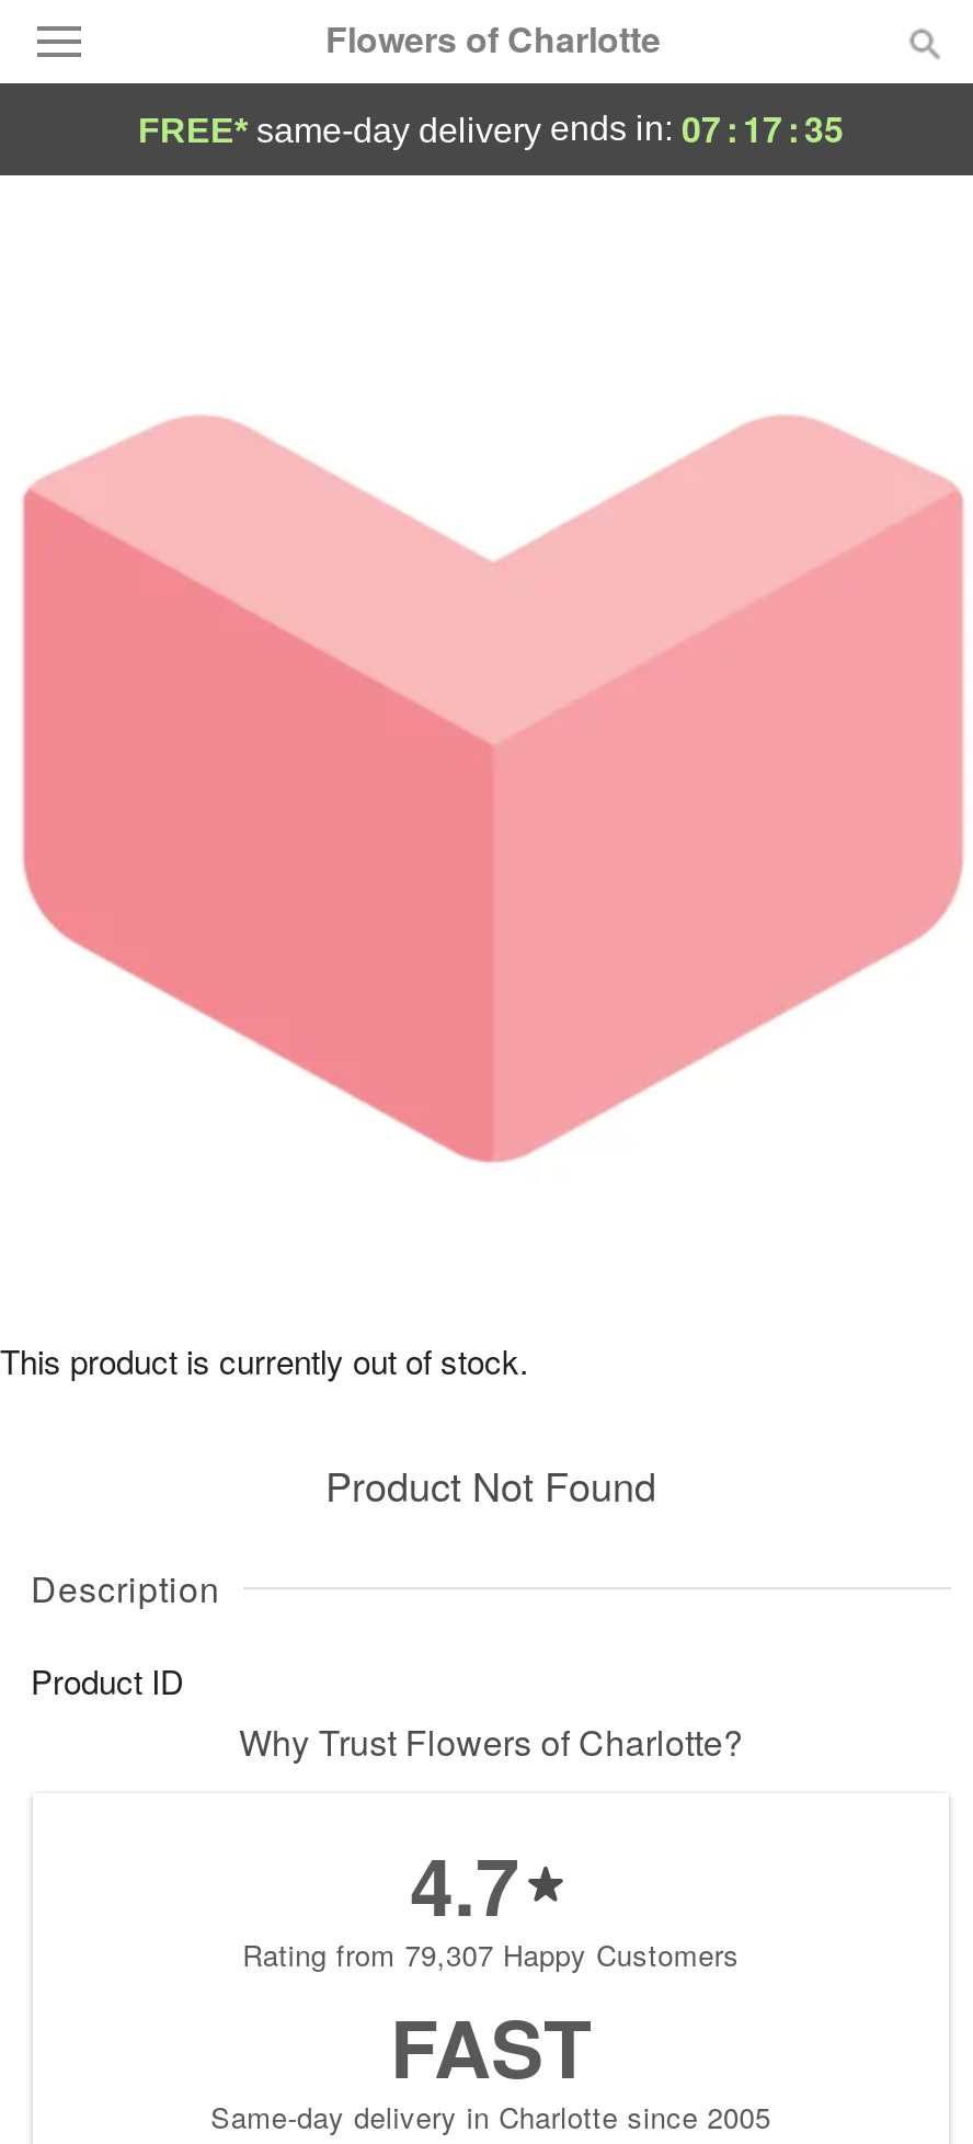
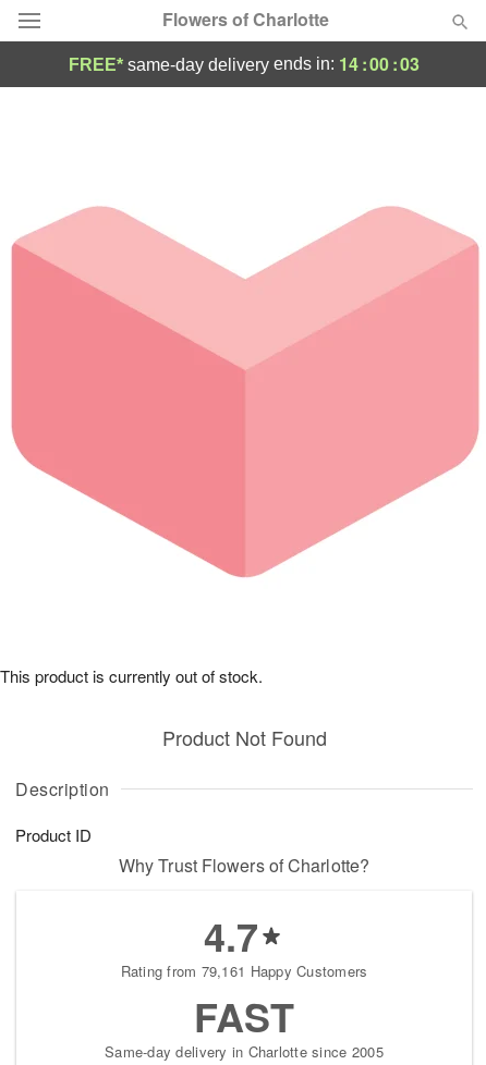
[138,103,844,153] FREE* same-day delivery ends in: 07 : 17 : 35 -> [69,51,420,76] FREE* same-day delivery ends in: 14 : 00 : 03
[242,1934,739,1975] Rating from 79,307 Happy Customers -> [121,960,368,981] Rating from 79,161 Happy Customers

